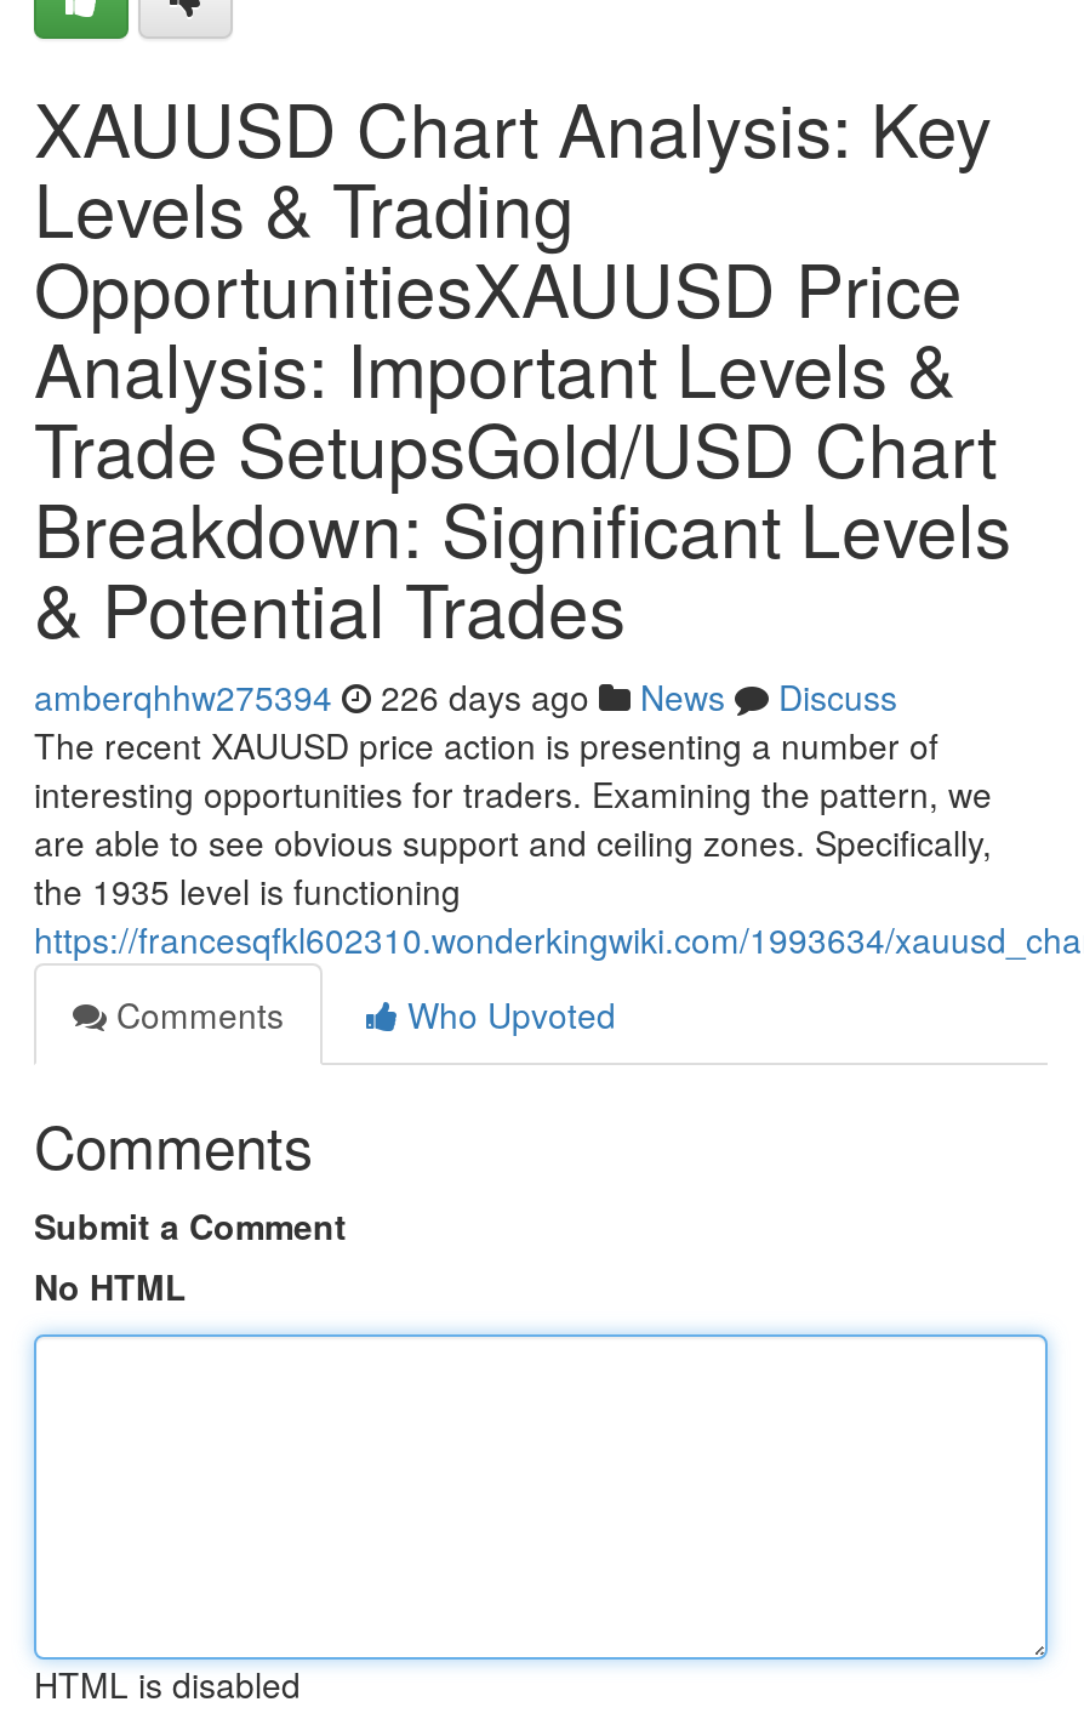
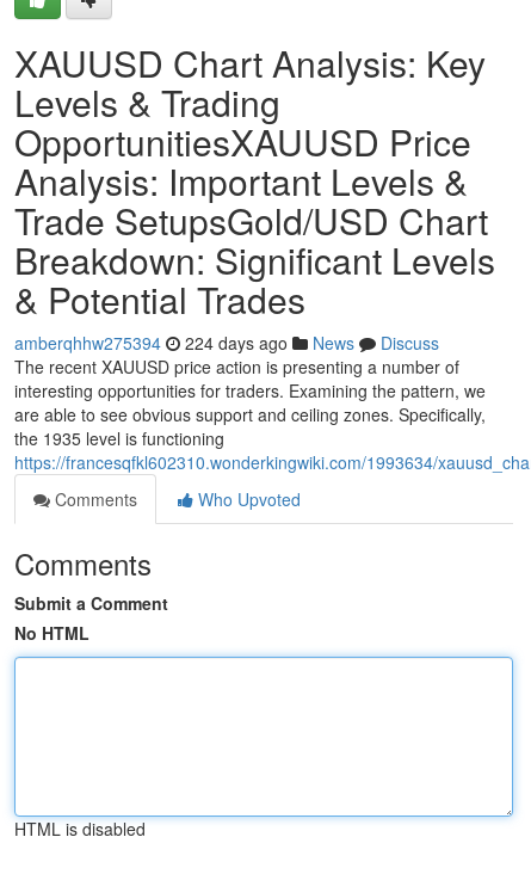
[34,672,897,721] amberqhhw275394 226 days ago News Discuss -> [14,331,439,355] amberqhhw275394 224 days ago News Discuss

